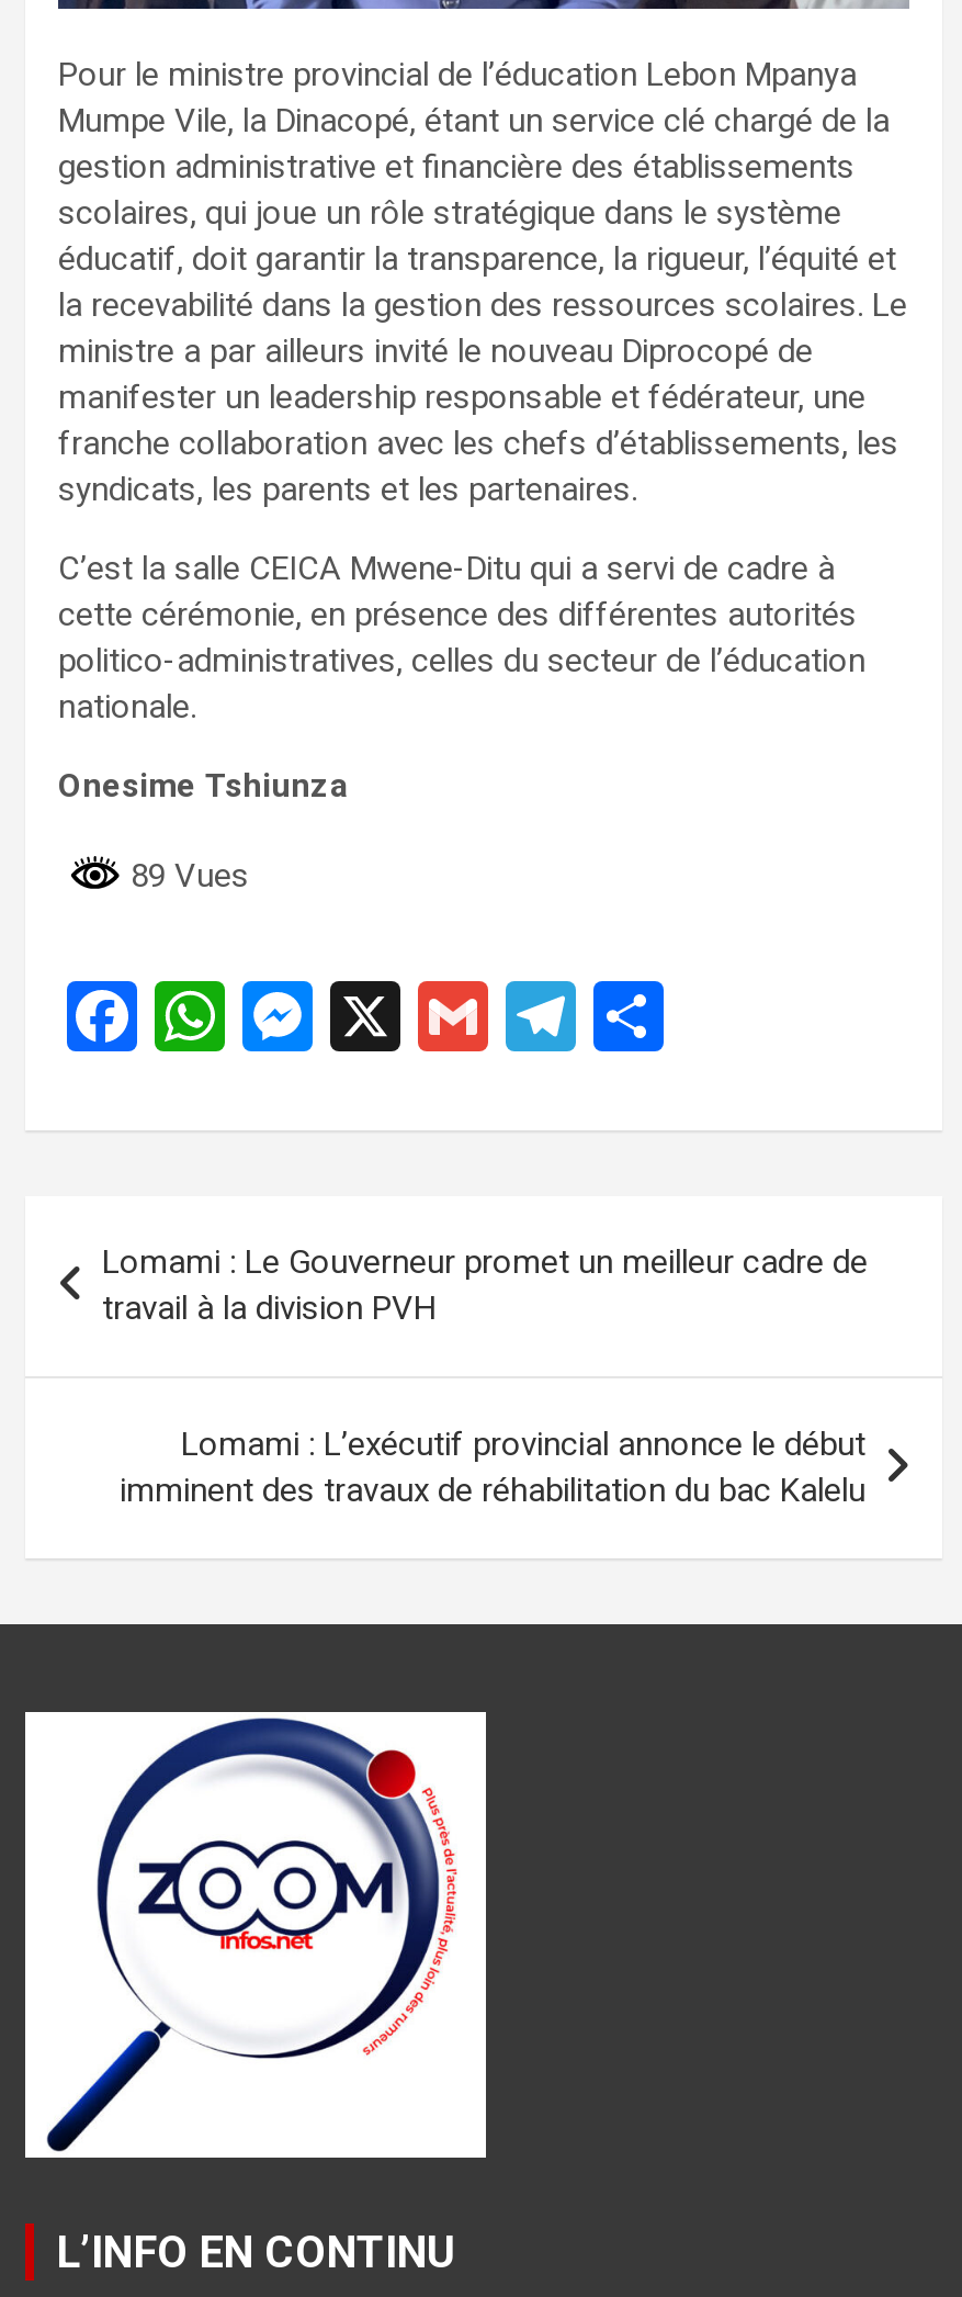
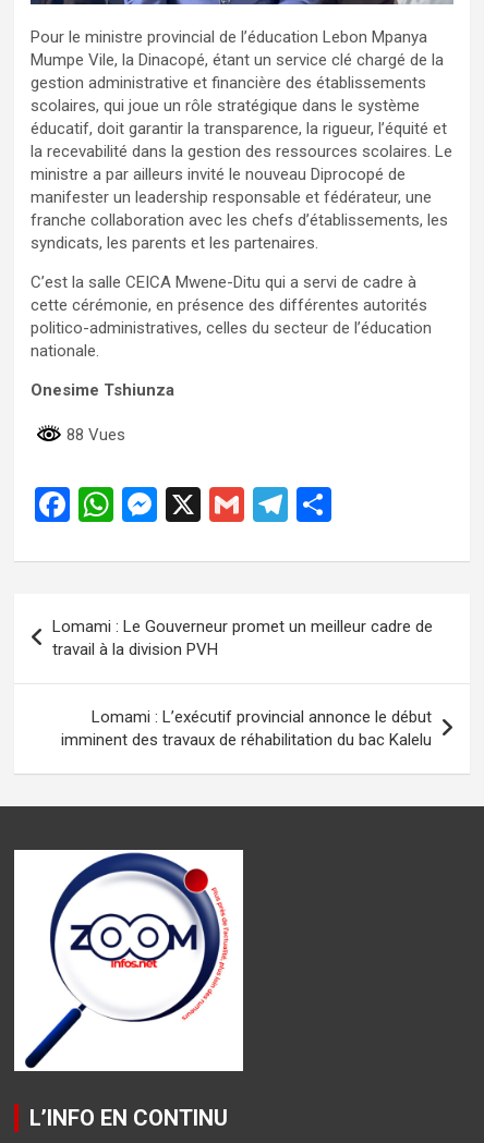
[122,857,249,897] 89 Vues -> [62,425,125,445] 88 Vues

